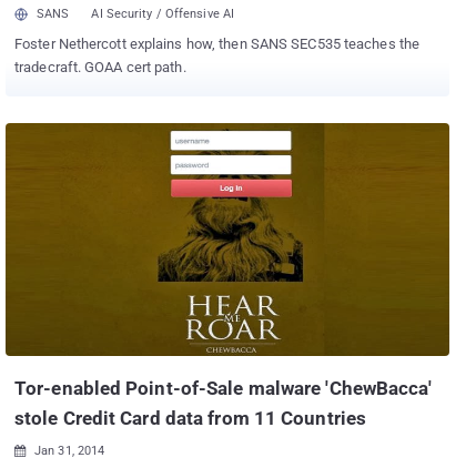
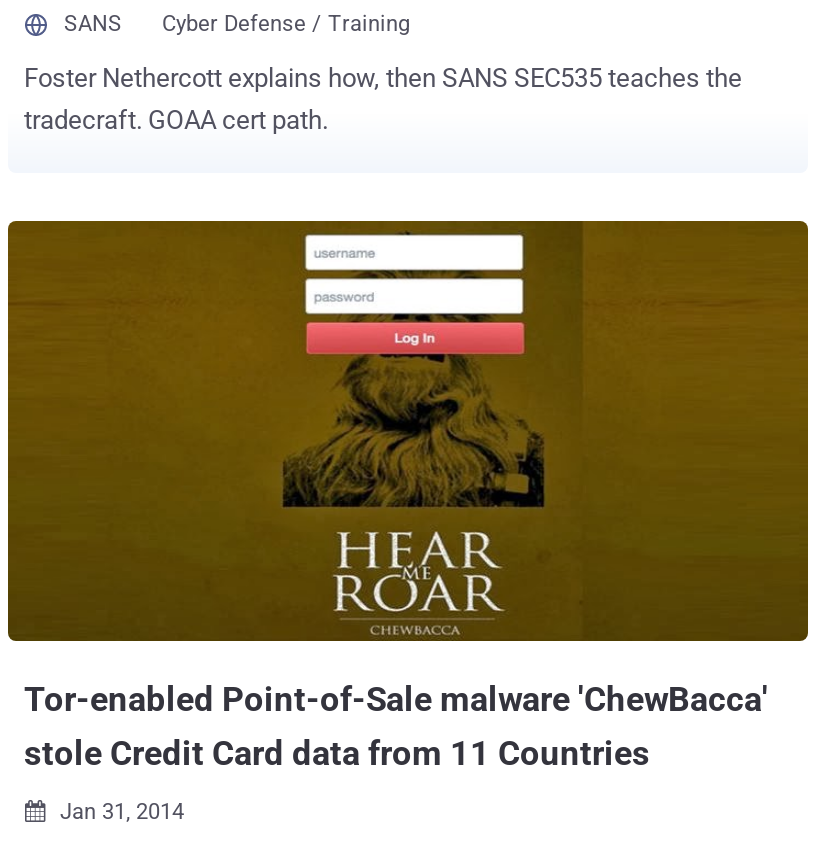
[91,7,234,22] AI Security / Offensive AI -> [162,12,410,38] Cyber Defense / Training

